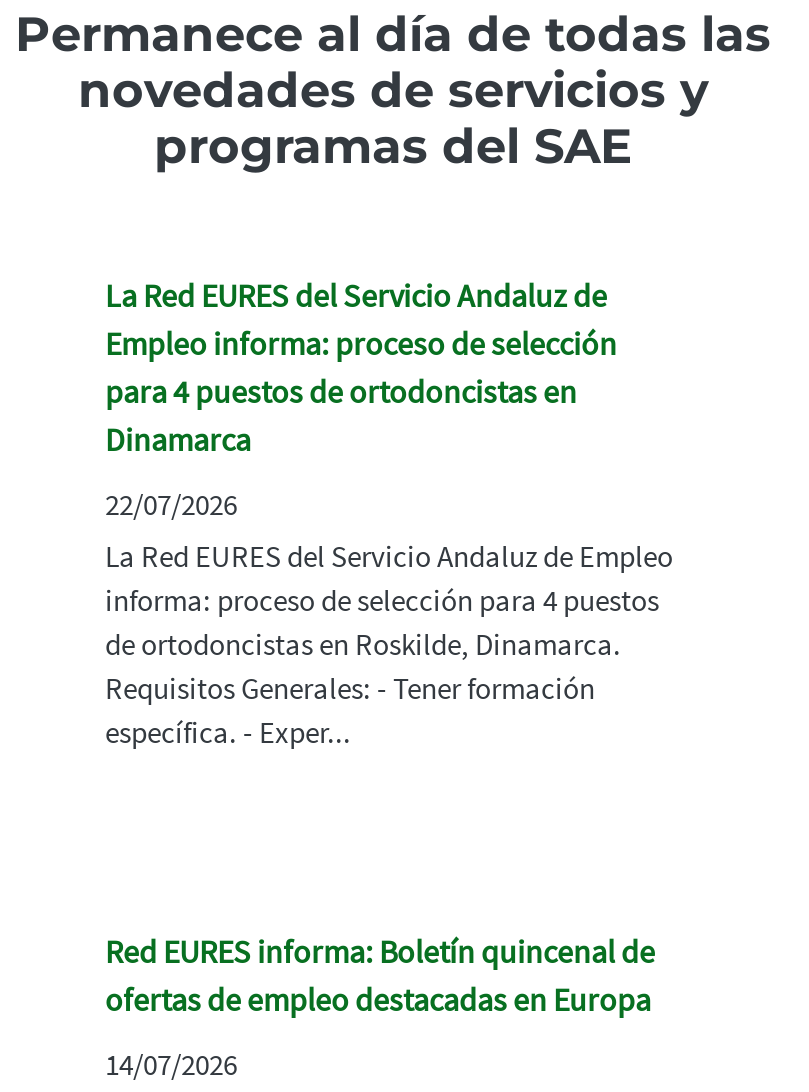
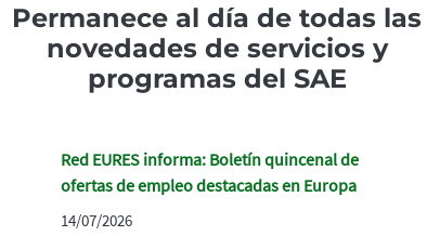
[105,275,673,751] La Red EURES del Servicio Andaluz de | Empleo informa: proceso de selección | para 4 puestos de ortodoncistas en | Dinamarca | 22/07/2026 | La Red EURES del Servicio Andaluz de Empleo | informa: proceso de selección para 4 puestos | de ortodoncistas en Roskilde, Dinamarca. | Requisitos Generales: - Tener formación | específica. - Exper... -> none

